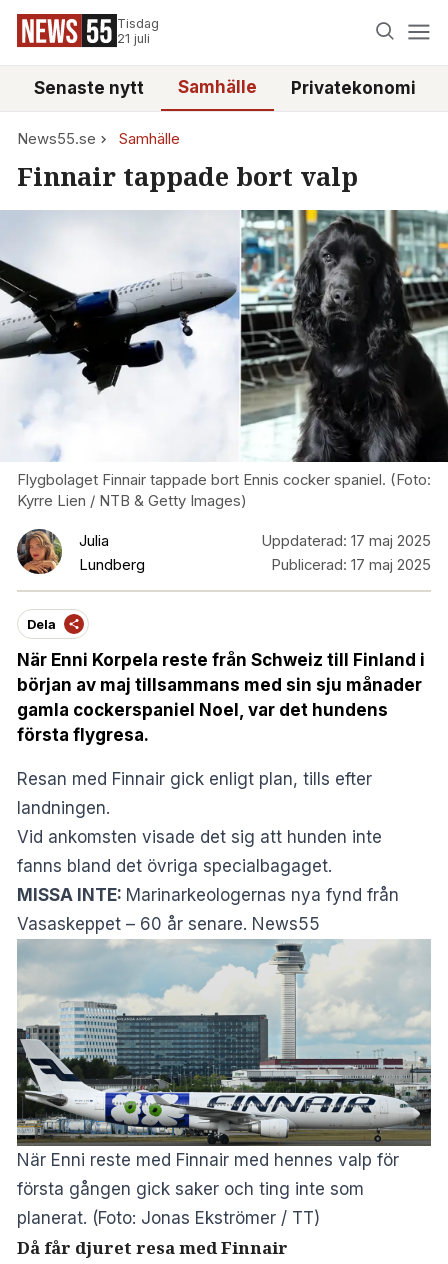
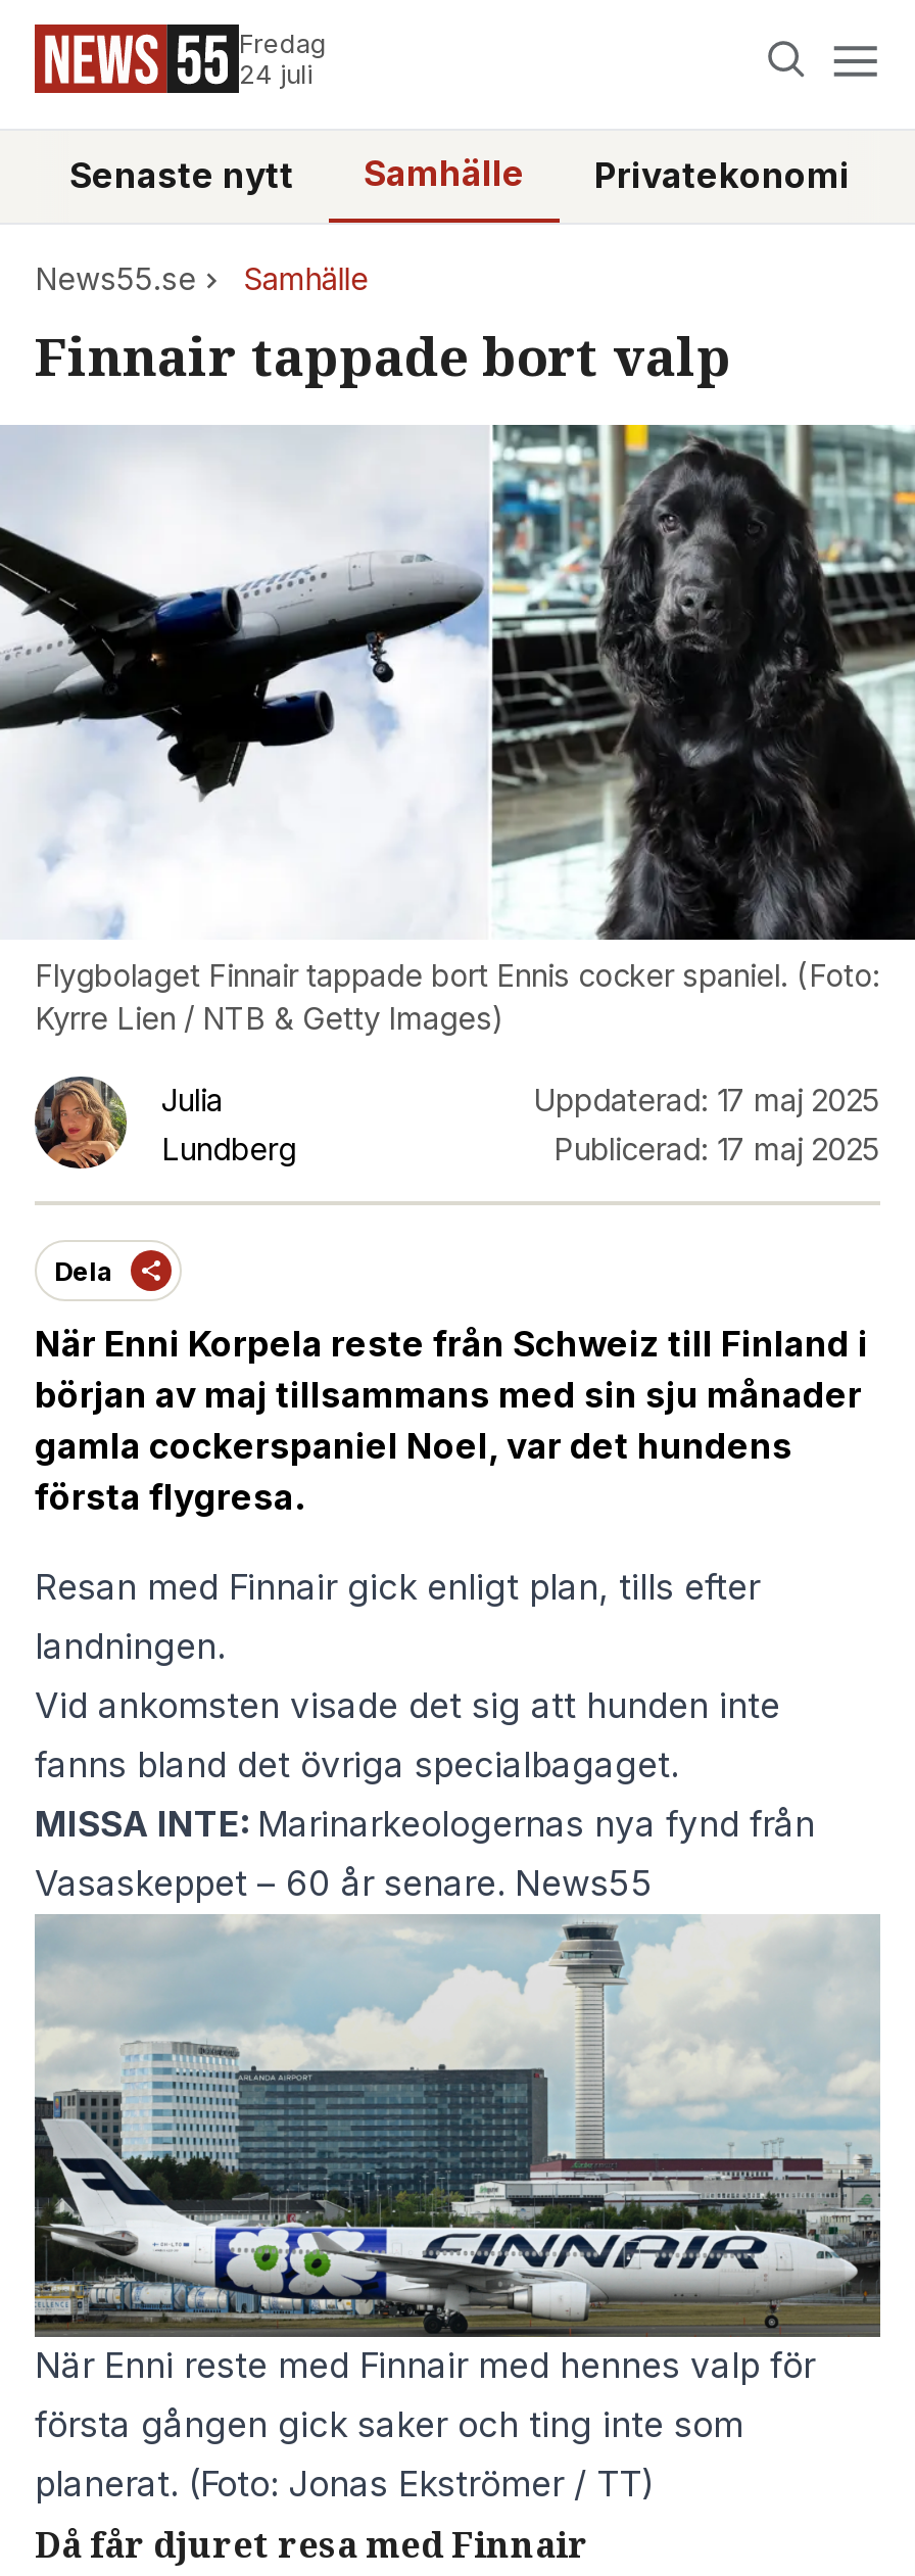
[117,16,159,46] Tisdag | 21 juli -> [239,29,327,90] Fredag | 24 juli

